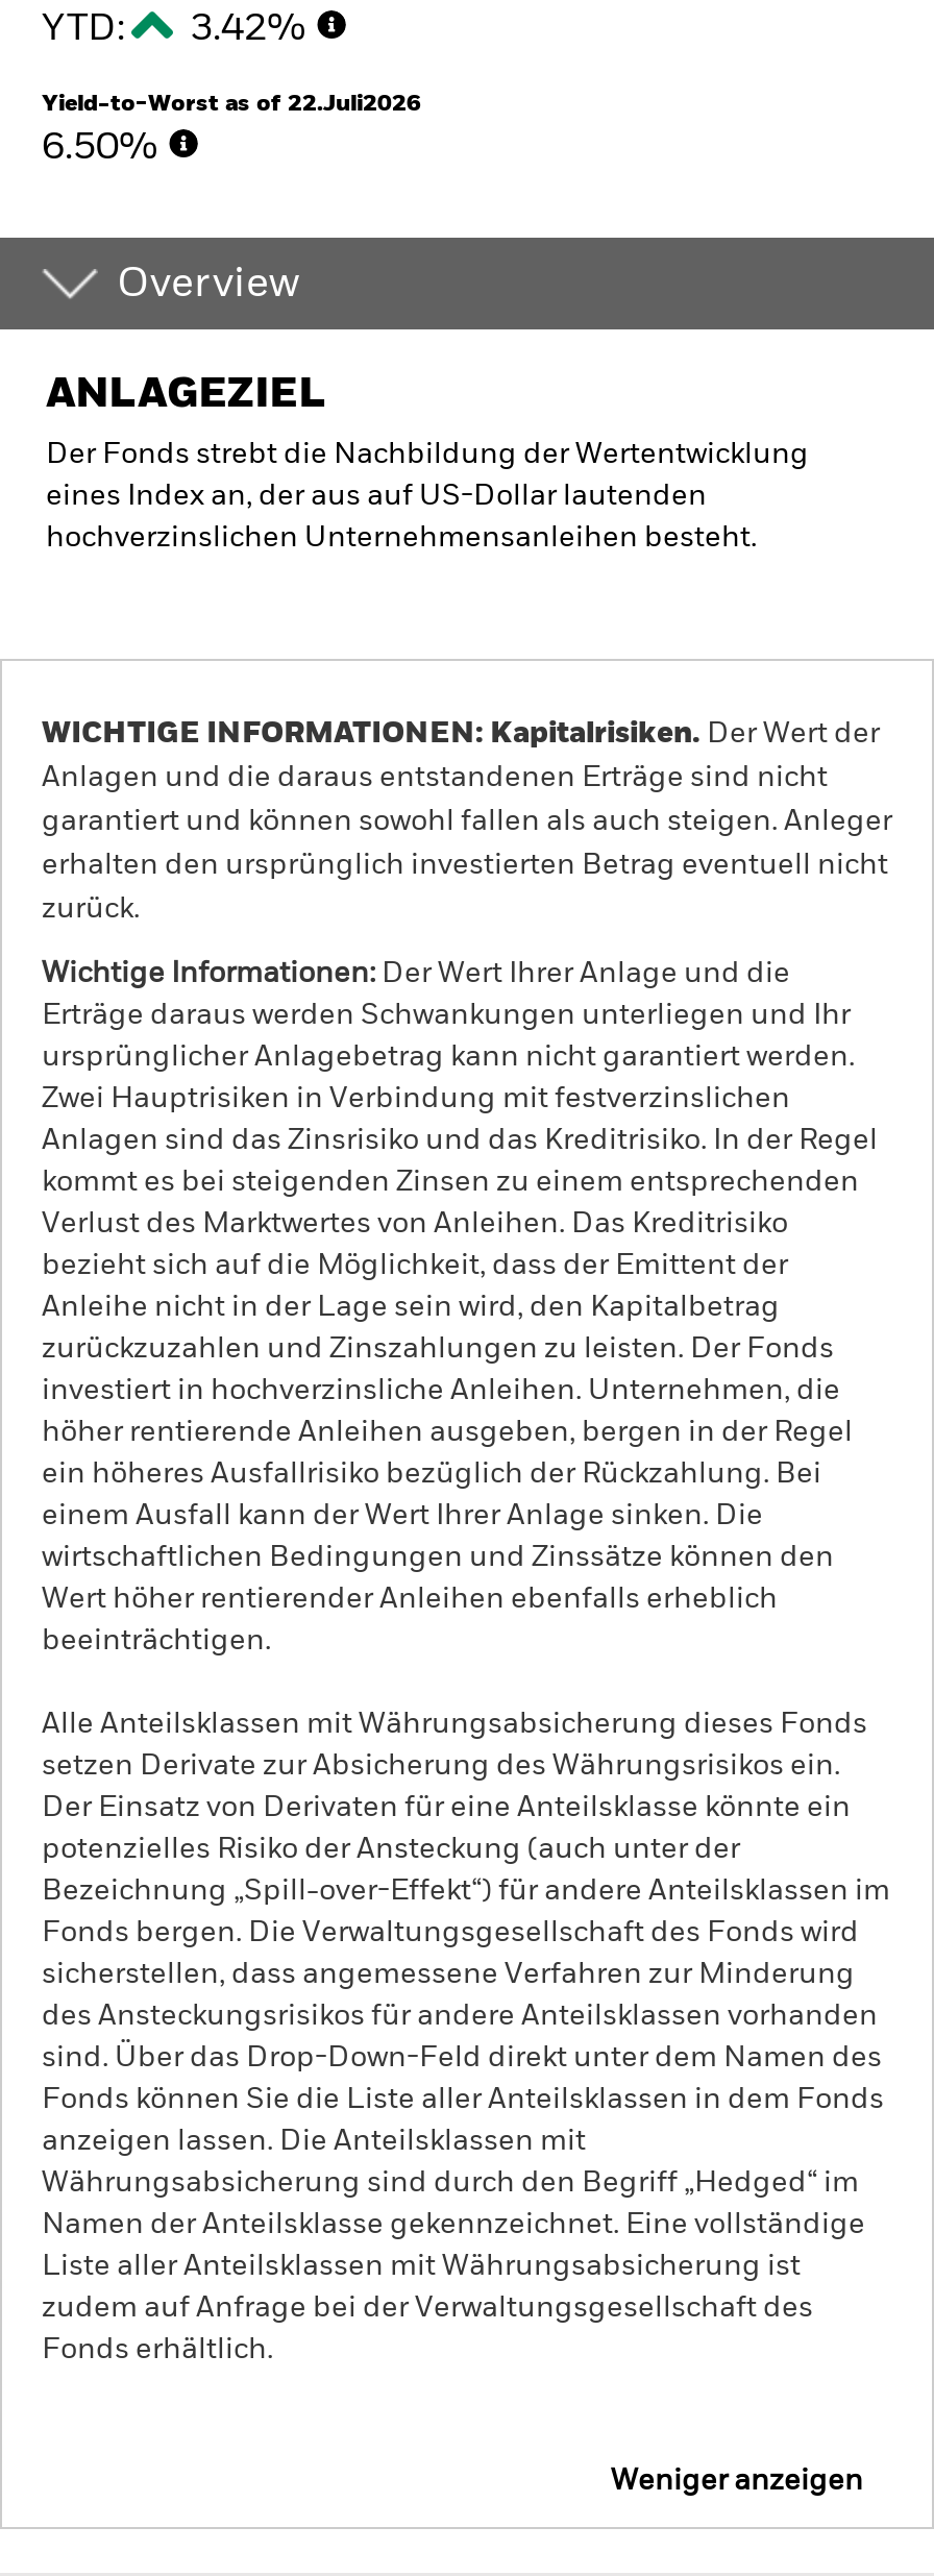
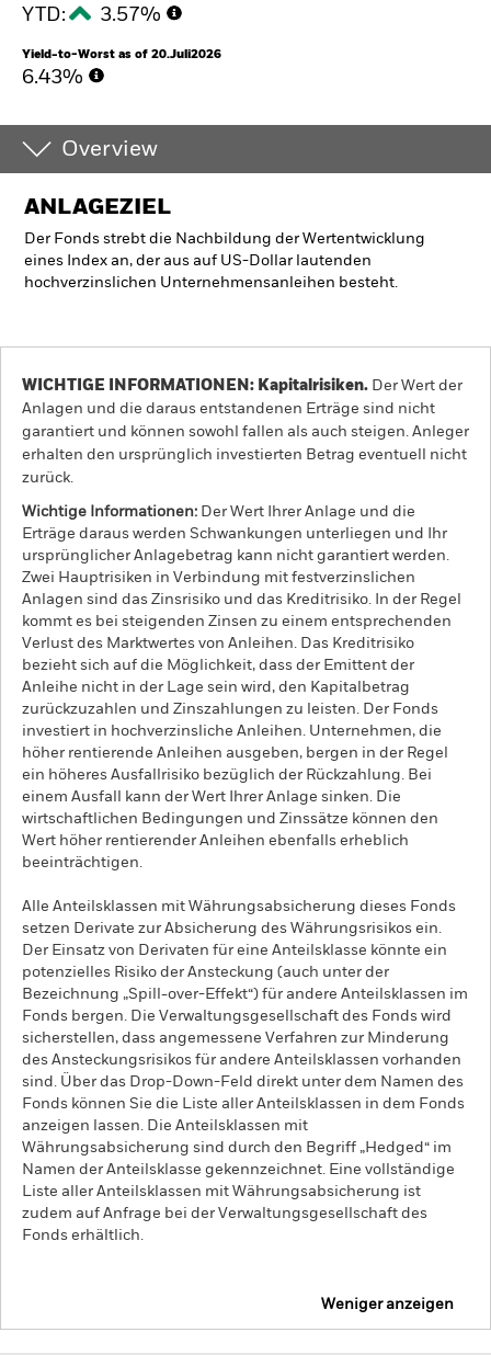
[42,10,315,48] YTD: 3.42% -> [22,5,165,25] YTD: 3.57%
[42,92,421,115] Yield-to-Worst as of 22.Juli2026 -> [22,48,221,60] Yield-to-Worst as of 20.Juli2026
[42,129,167,167] 6.50% -> [22,68,88,88] 6.43%

